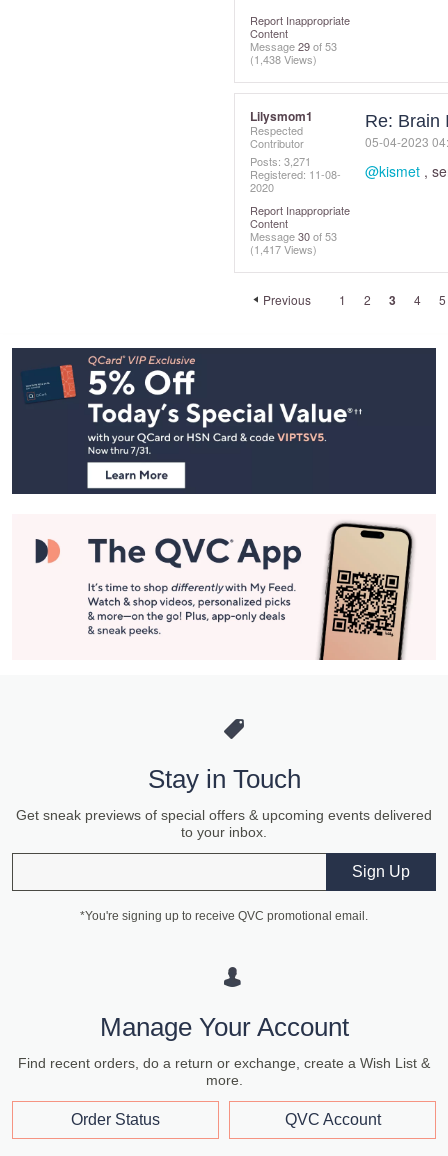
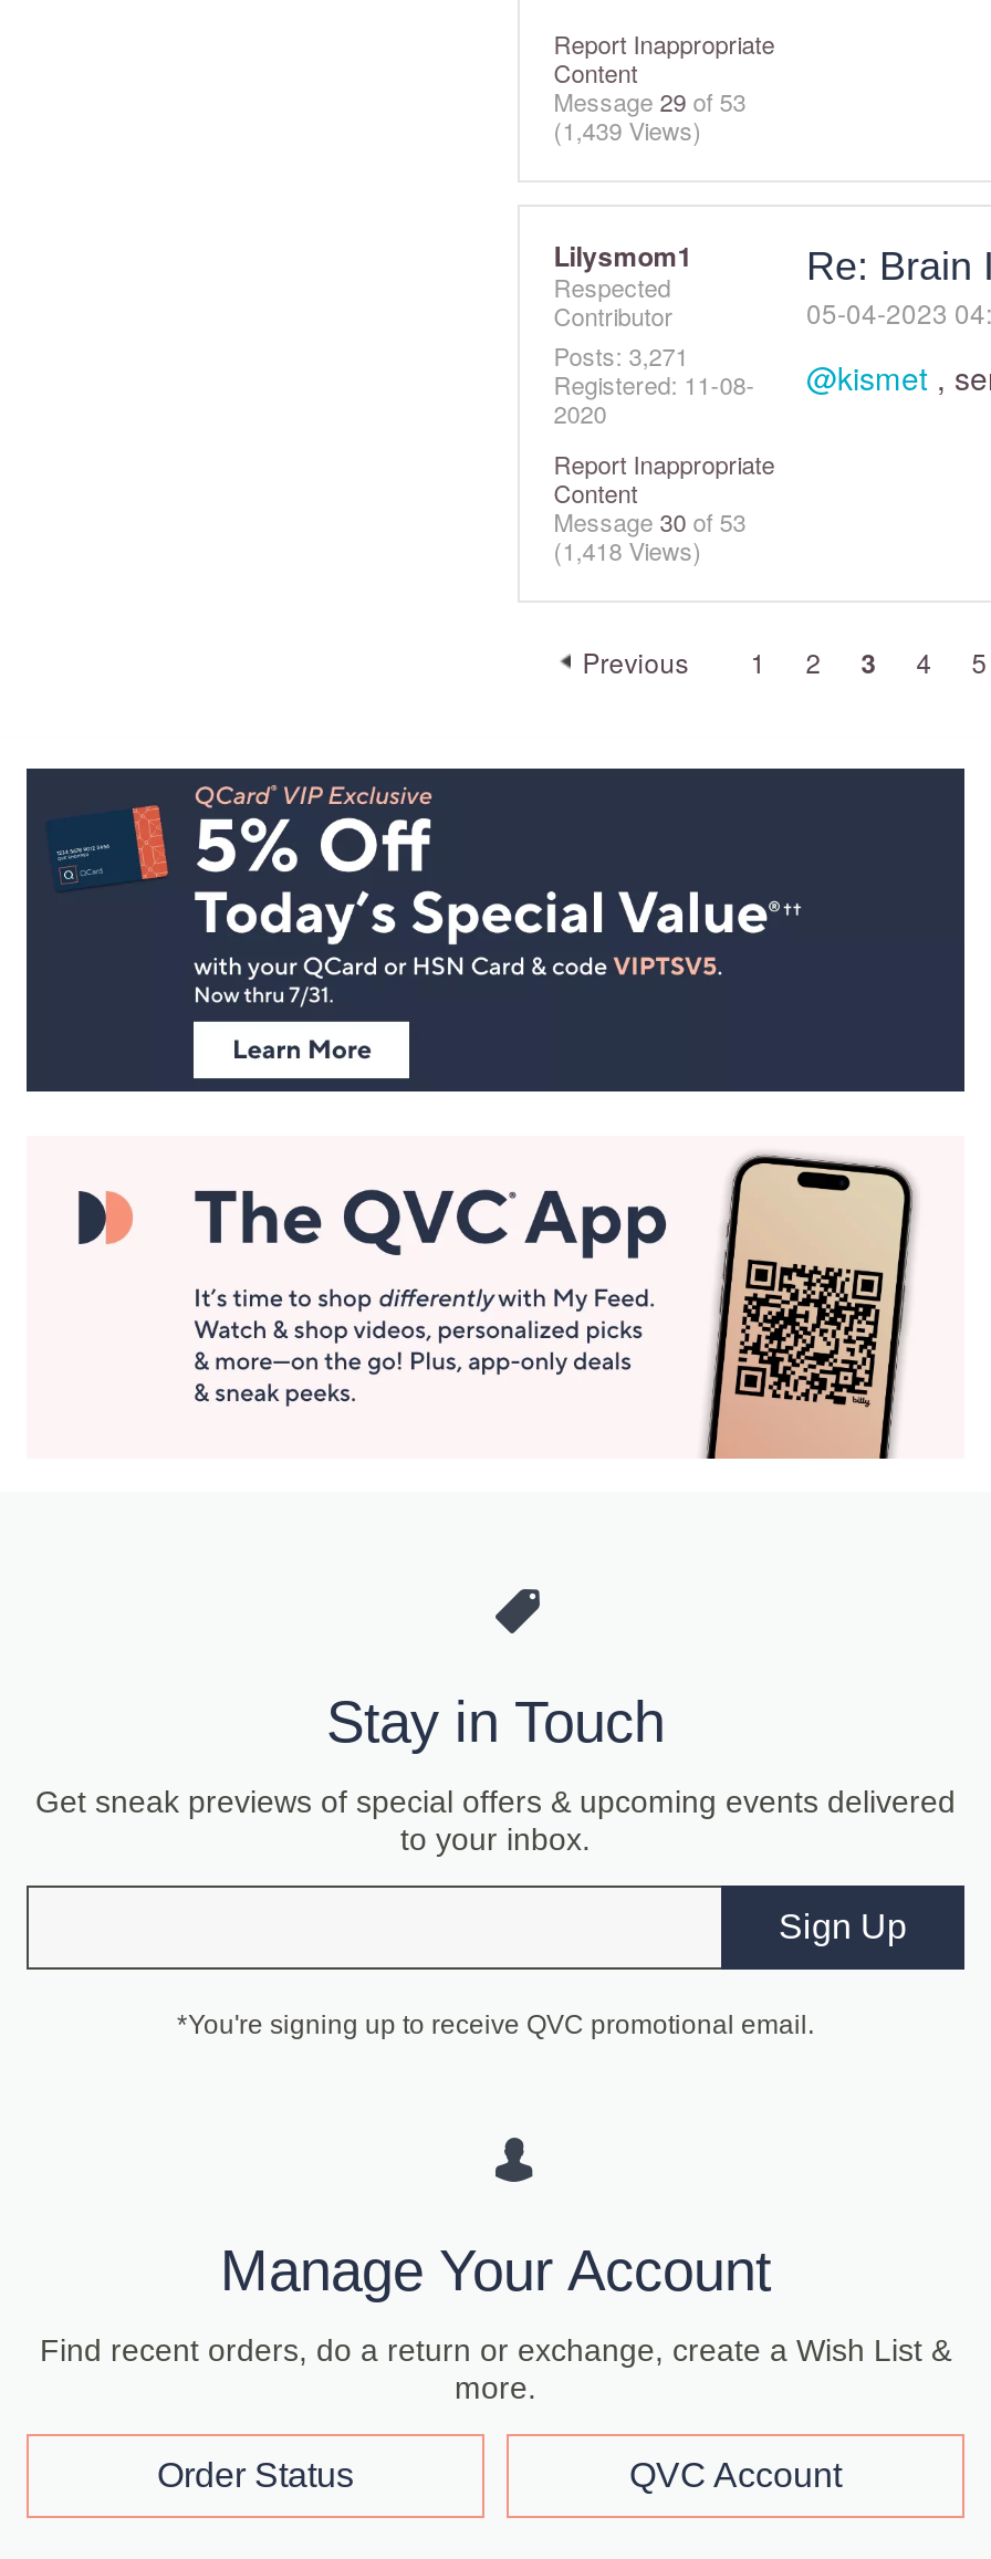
[250,51,317,67] (1,438 Views) -> [553,112,702,147] (1,439 Views)
[250,241,317,257] (1,417 Views) -> [553,532,702,567] (1,418 Views)

